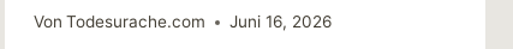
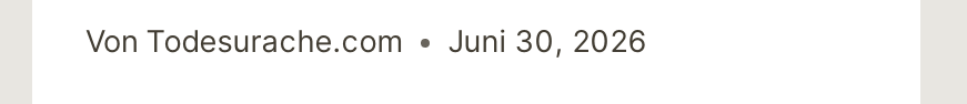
[34,12,332,32] Von Todesurache.com Juni 16, 2026 -> [85,23,645,58] Von Todesurache.com Juni 30, 2026

